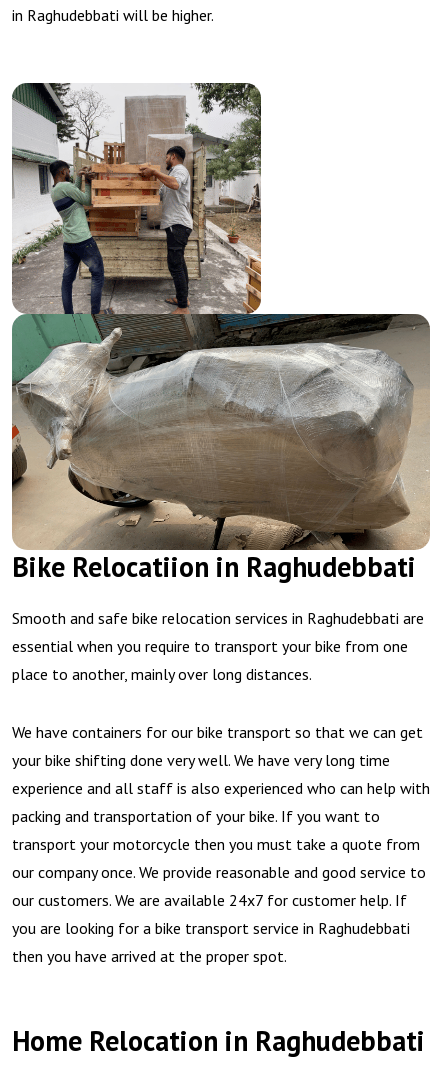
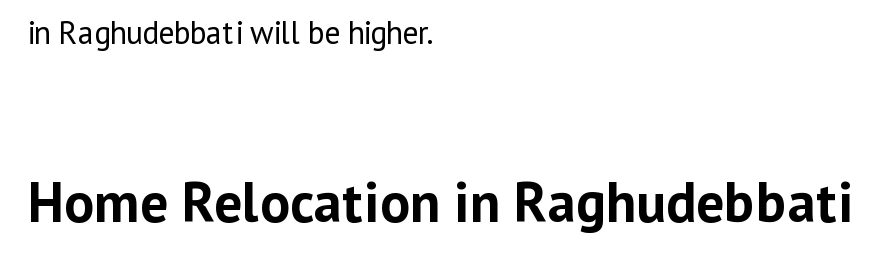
[11,82,431,965] [image] | Bike Relocatiion in Raghudebbati | Smooth and safe bike relocation services in Raghudebbati are | essential when you require to transport your bike from one | place to another, mainly over long distances. | We have containers for our bike transport so that we can get | your bike shifting done very well. We have very long time | experience and all staff is also experienced who can help with | packing and transportation of your bike. If you want to | transport your motorcycle then you must take a quote from | our company once. We provide reasonable and good service to | our customers. We are available 24x7 for customer help. If | you are looking for a bike transport service in Raghudebbati | then you have arrived at the proper spot. -> none

